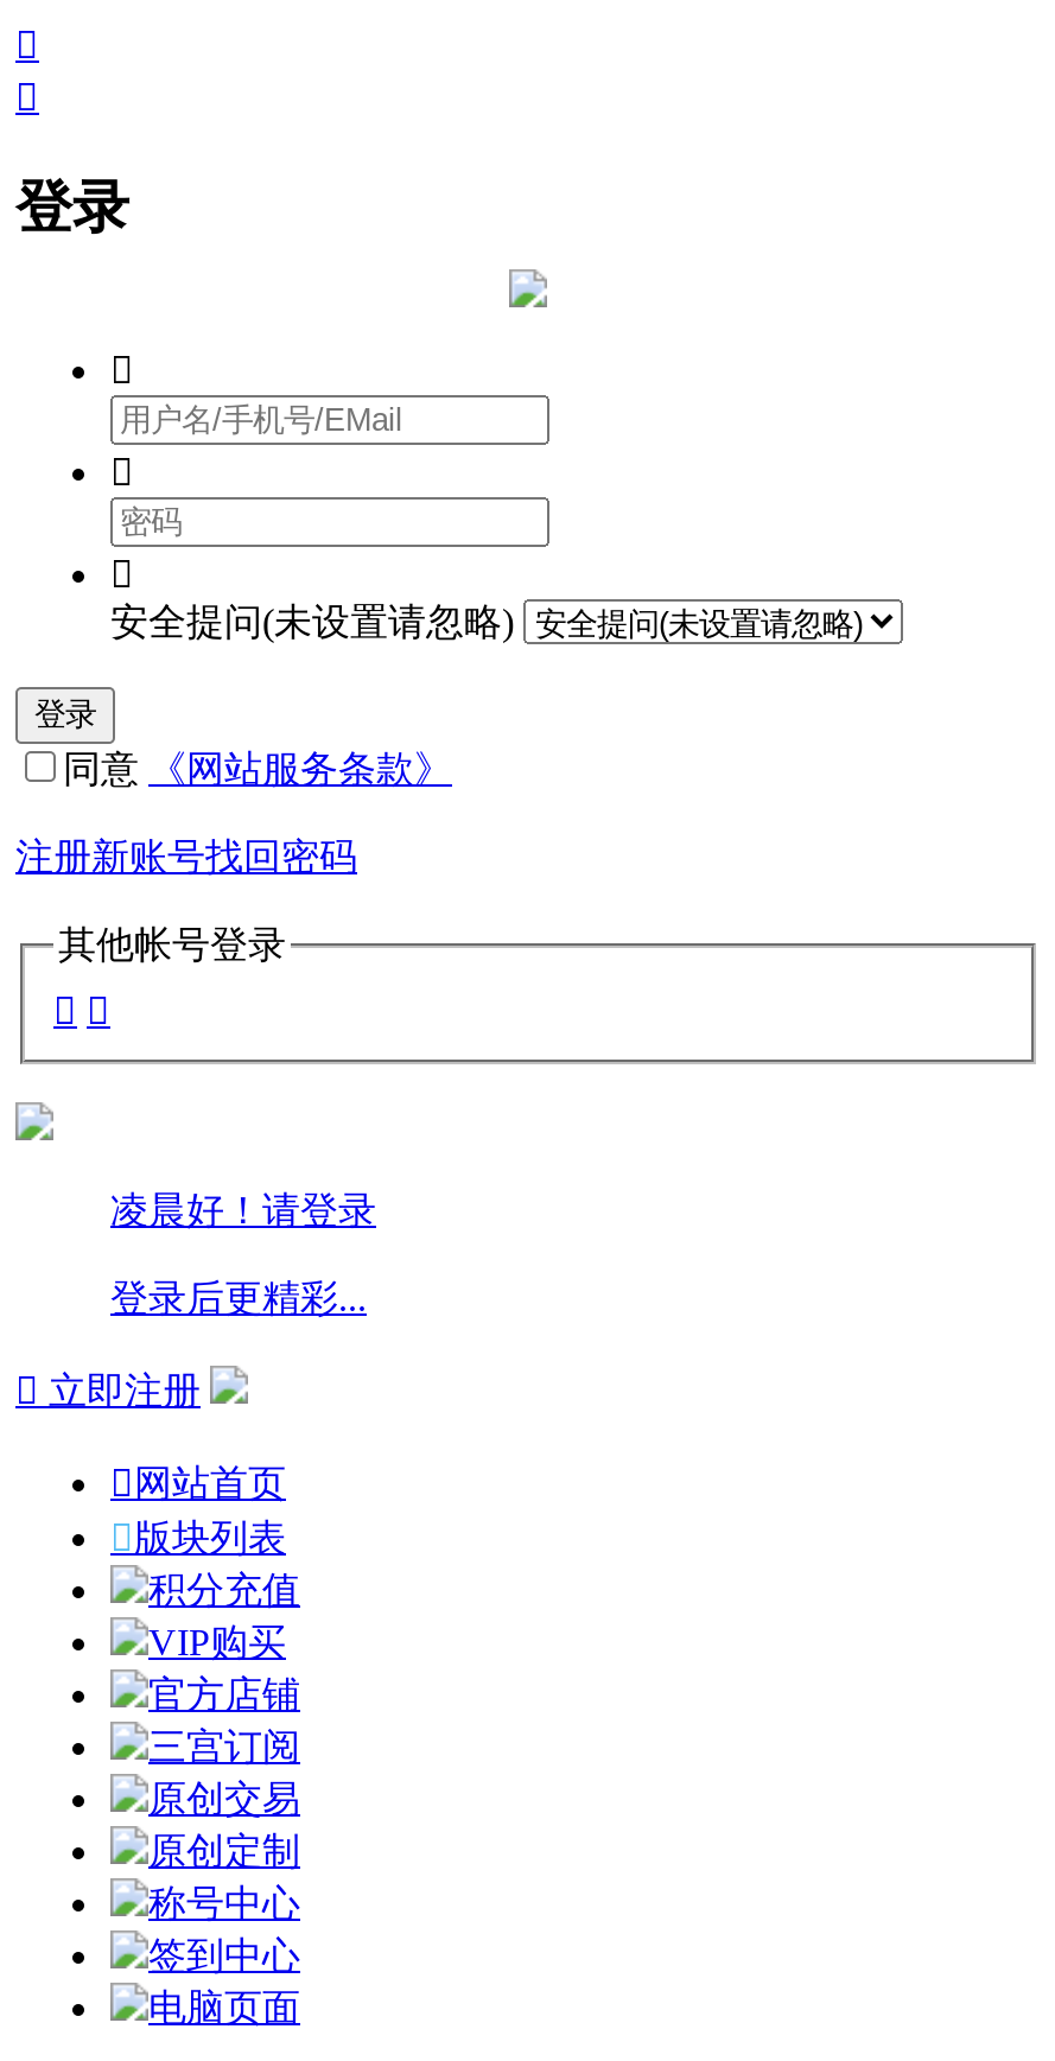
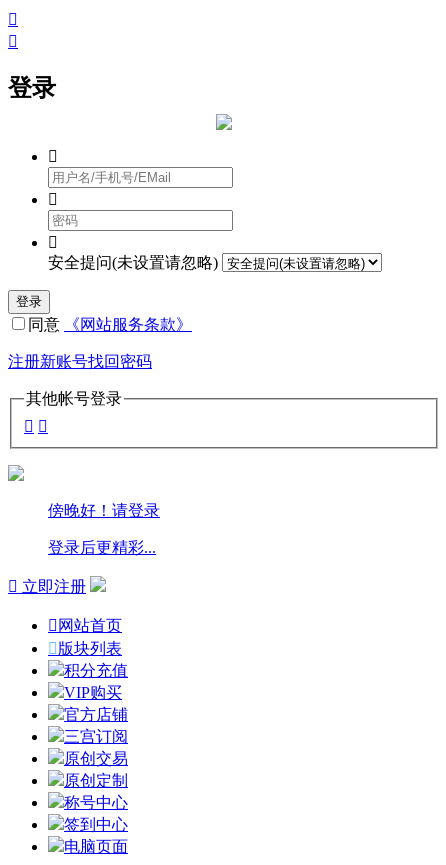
[110,1191,376,1231] 凌晨好！请登录 -> [48,502,160,519] 傍晚好！请登录

